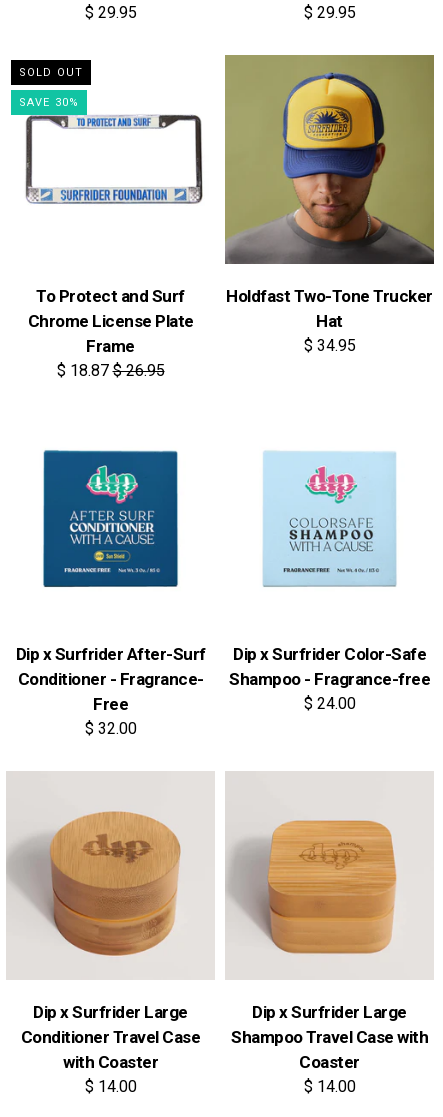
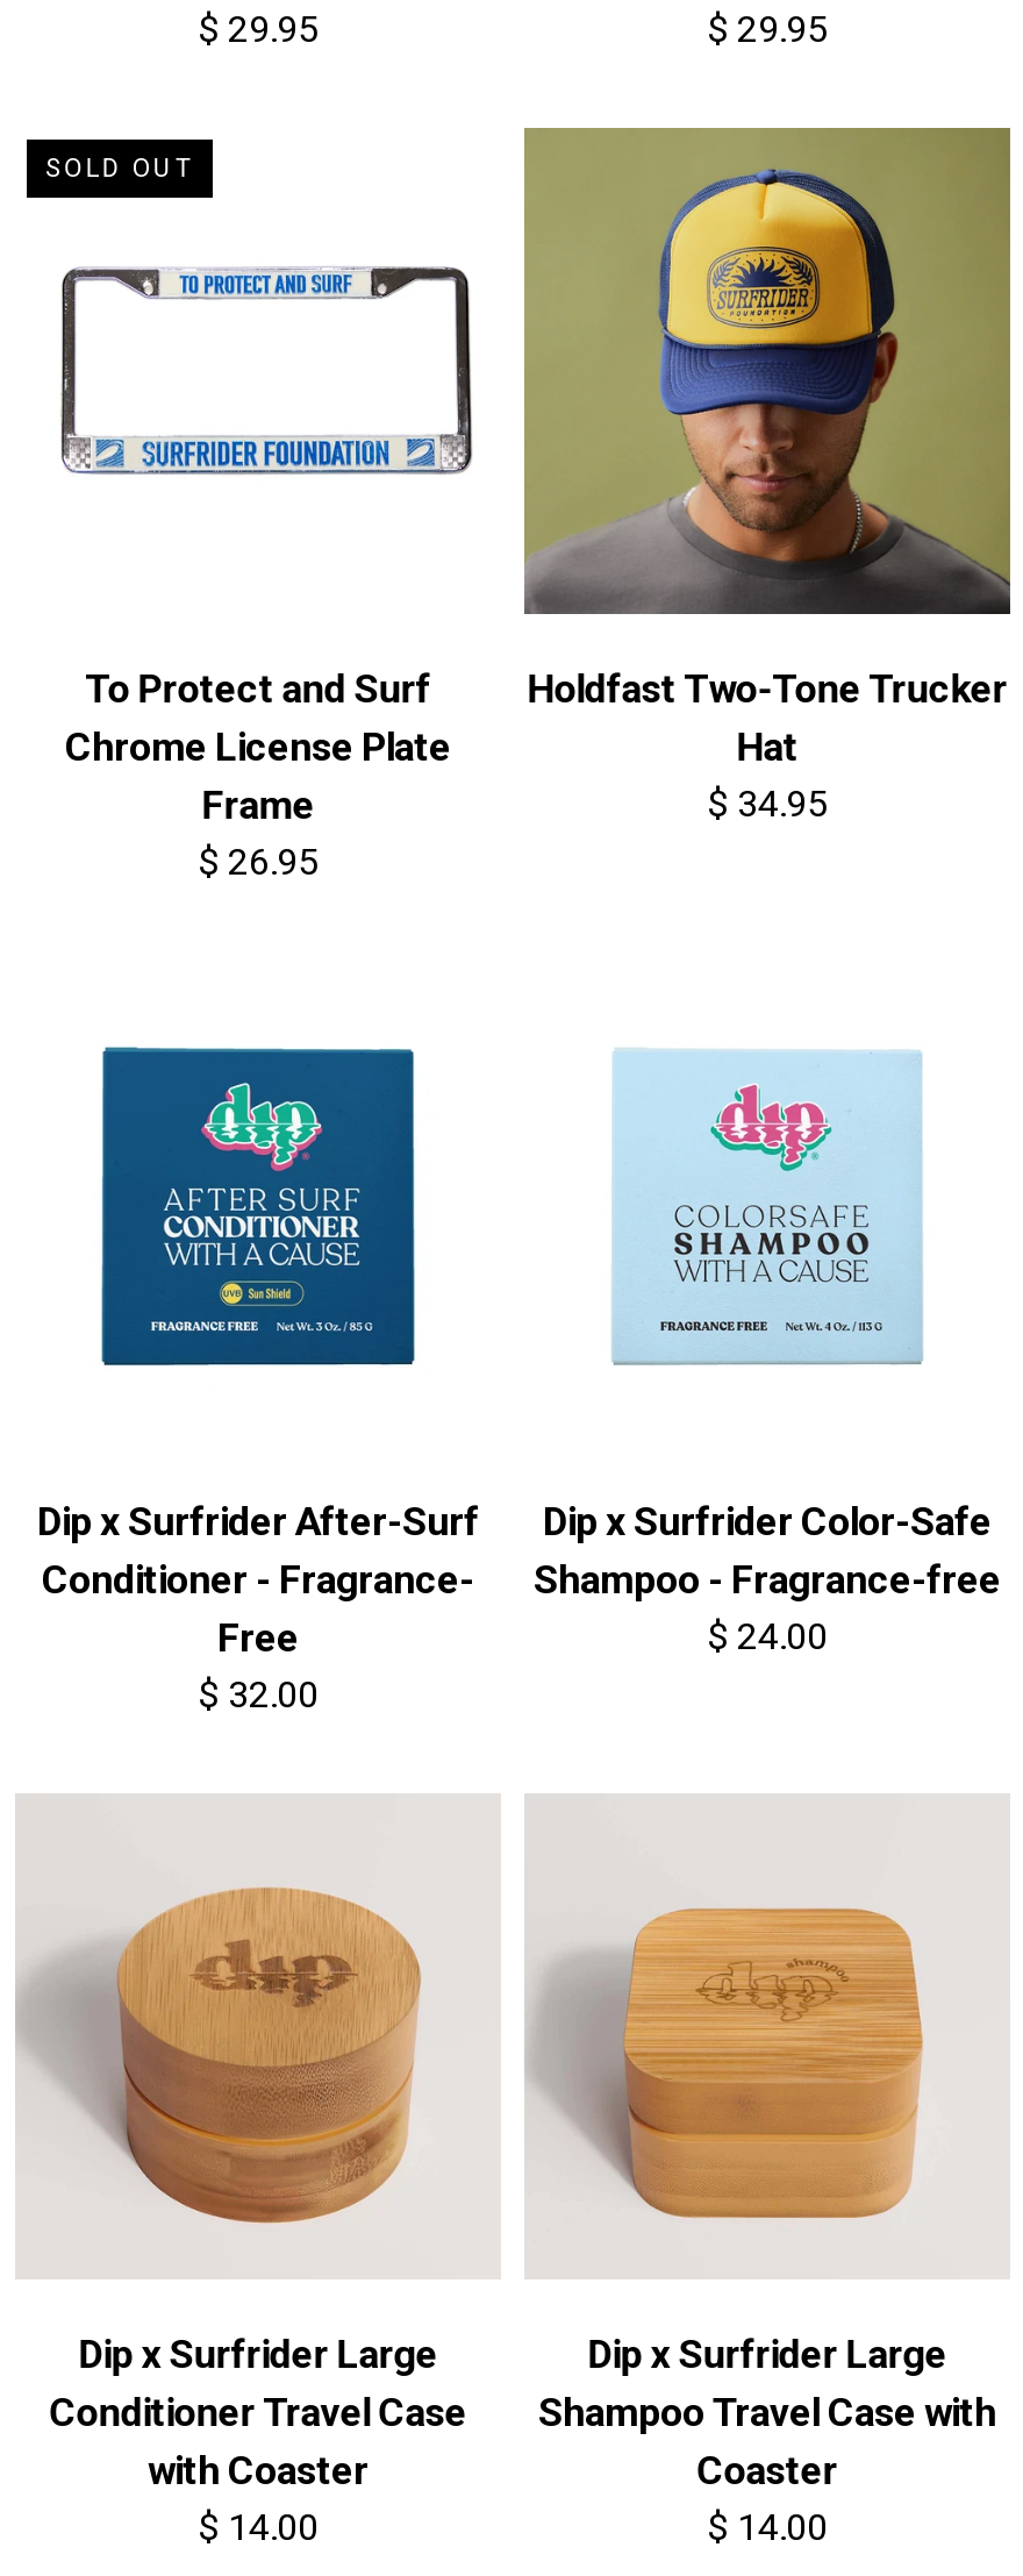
[19,96,79,109] SAVE 30% -> none
[56,361,164,380] $ 18.87$ 26.95 -> [198,840,319,884] $ 26.95

